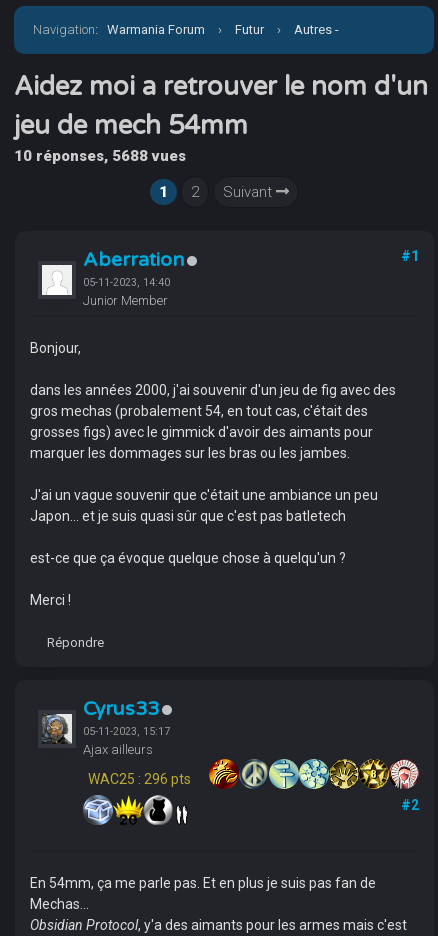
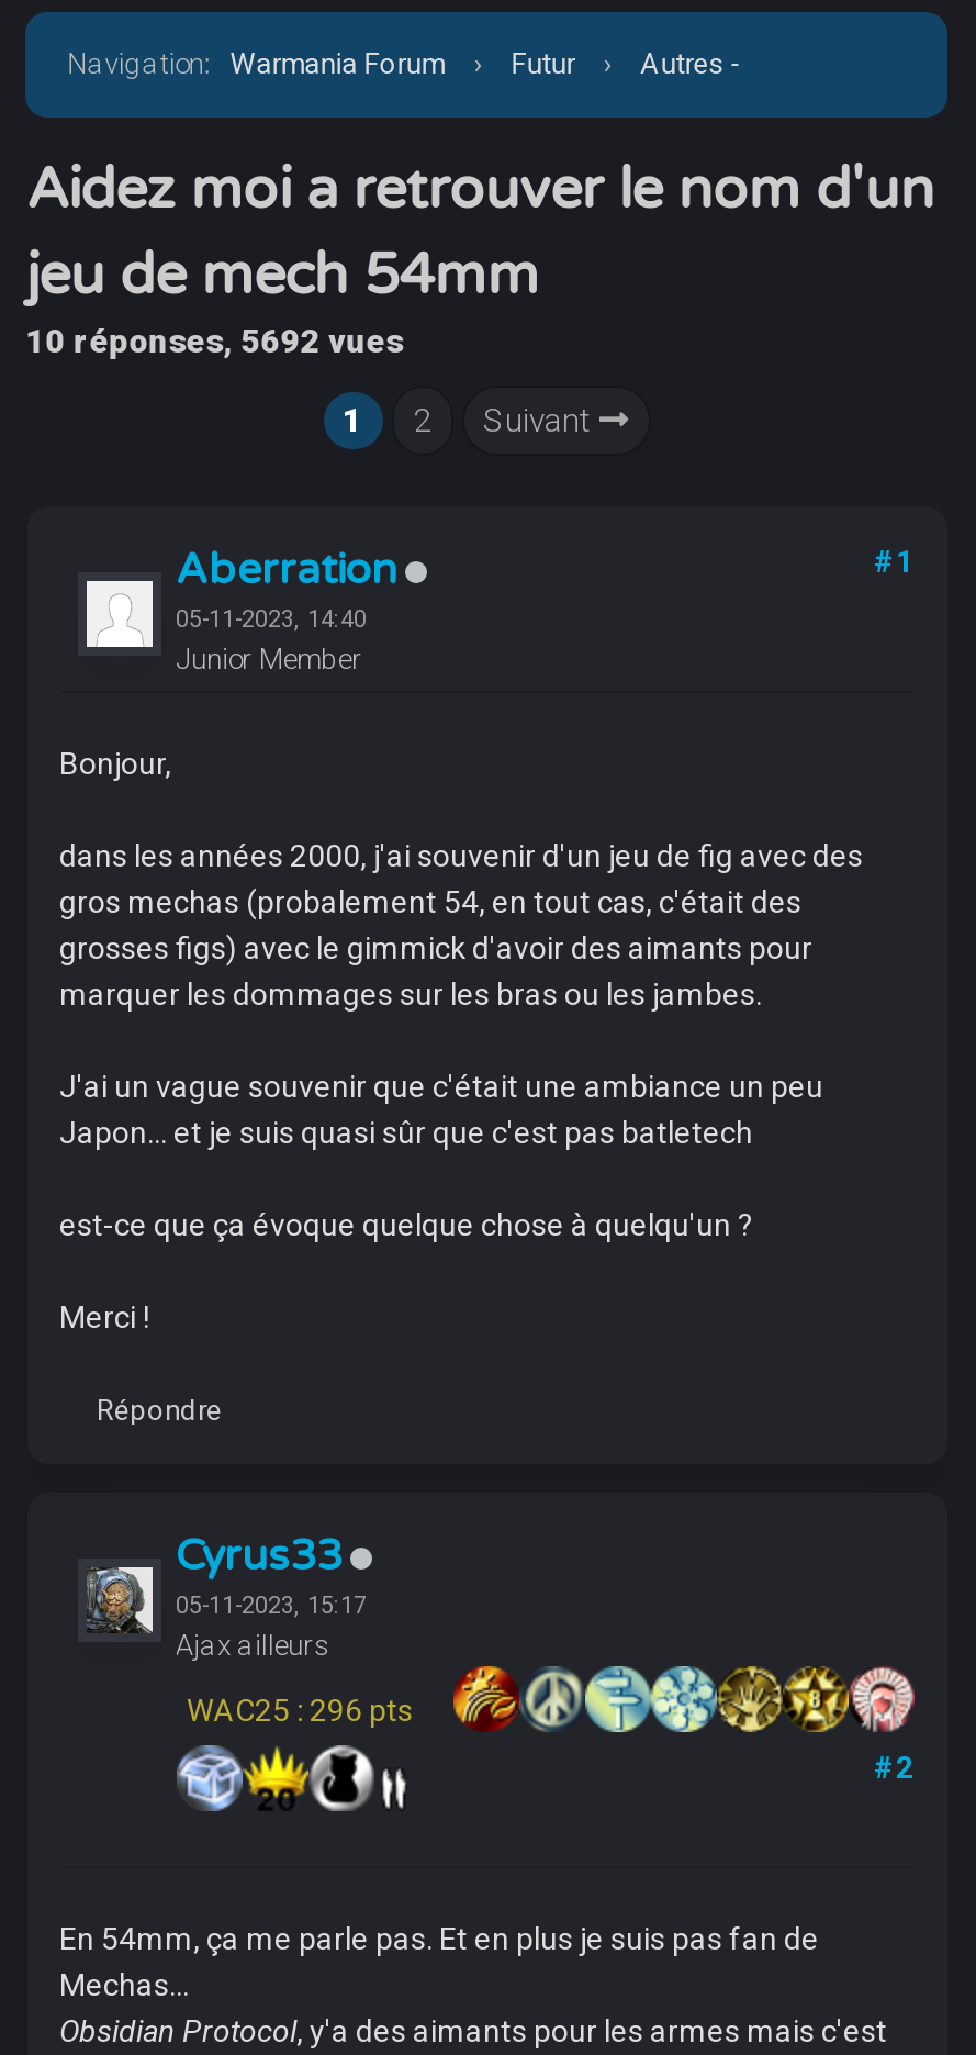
[14,147,186,165] 10 réponses, 5688 vues -> [26,322,404,361] 10 réponses, 5692 vues

